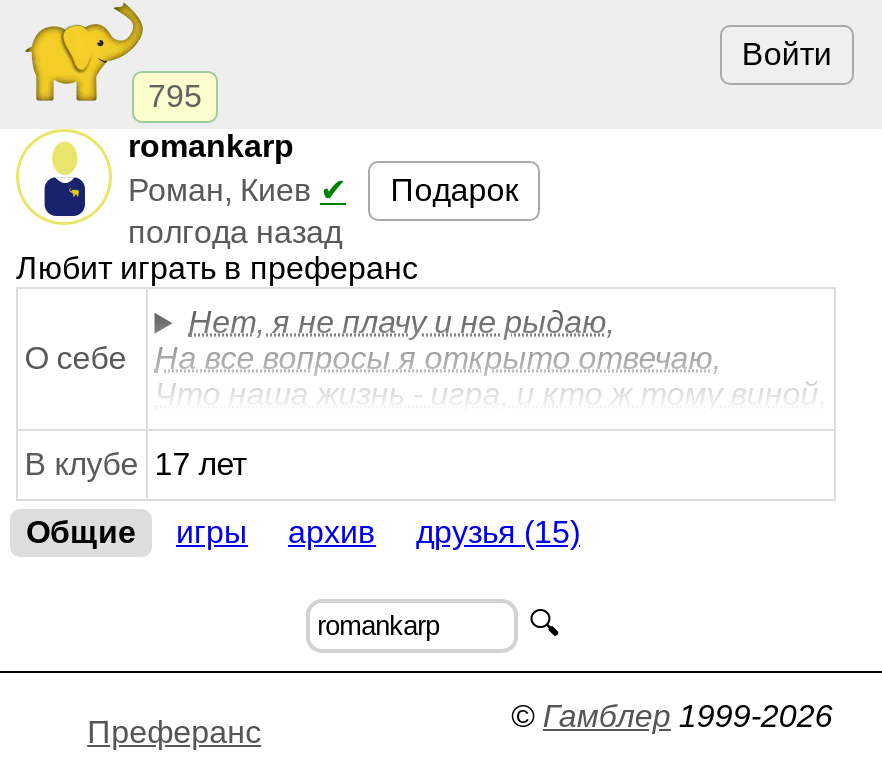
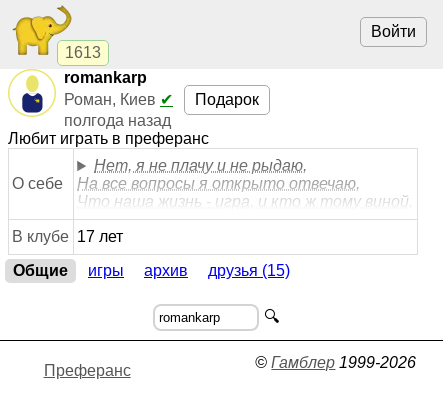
[148,79,202,113] 795 -> [65,44,101,61] 1613

